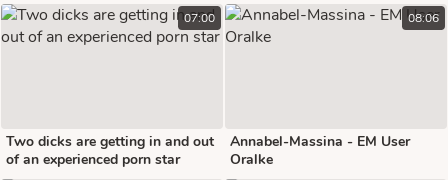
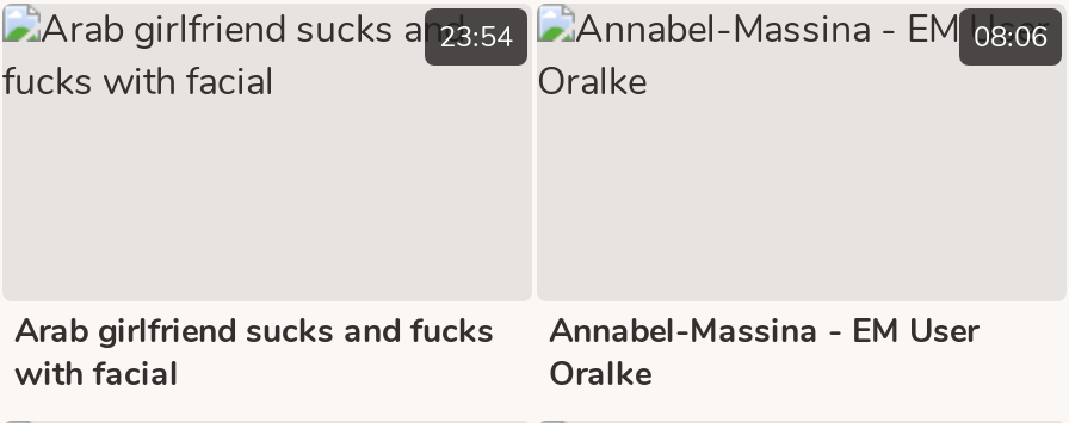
[184,10,215,26] 07:00 -> [439,17,513,56] 23:54
[6,132,214,169] Two dicks are getting in and out | of an experienced porn star -> [14,308,494,396] Arab girlfriend sucks and fucks | with facial

